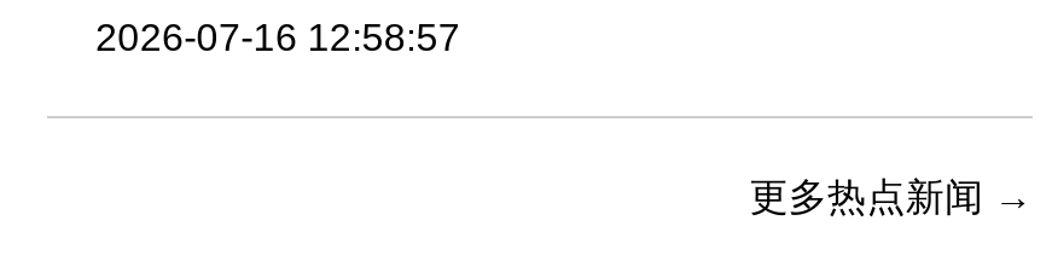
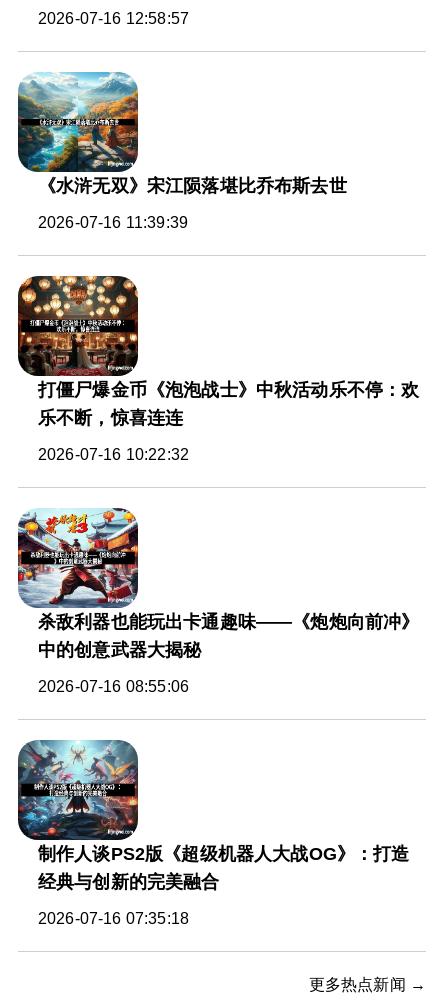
none -> [17,71,347,231] [image] | 《水浒无双》宋江陨落堪比乔布斯去世 | 2026-07-16 11:39:39
none -> [17,275,419,463] [image] | 打僵尸爆金币《泡泡战士》中秋活动乐不停：欢 | 乐不断，惊喜连连 | 2026-07-16 10:22:32
none -> [17,507,419,695] [image] | 杀敌利器也能玩出卡通趣味——《炮炮向前冲》 | 中的创意武器大揭秘 | 2026-07-16 08:55:06
none -> [17,739,409,927] [image] | 制作人谈PS2版《超级机器人大战OG》：打造 | 经典与创新的完美融合 | 2026-07-16 07:35:18

